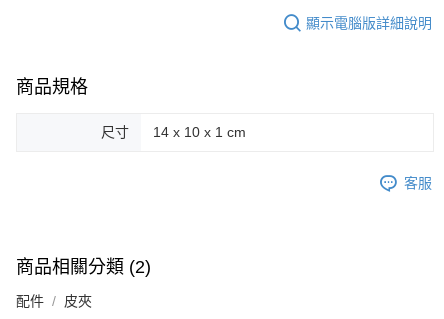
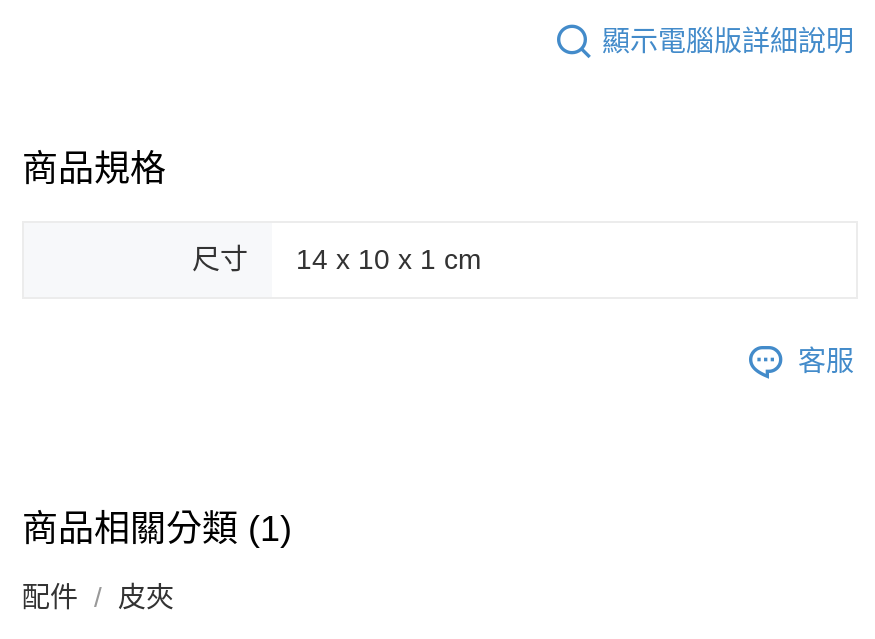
[16,257,151,277] 商品相關分類 (2) -> [22,509,292,549] 商品相關分類 (1)

